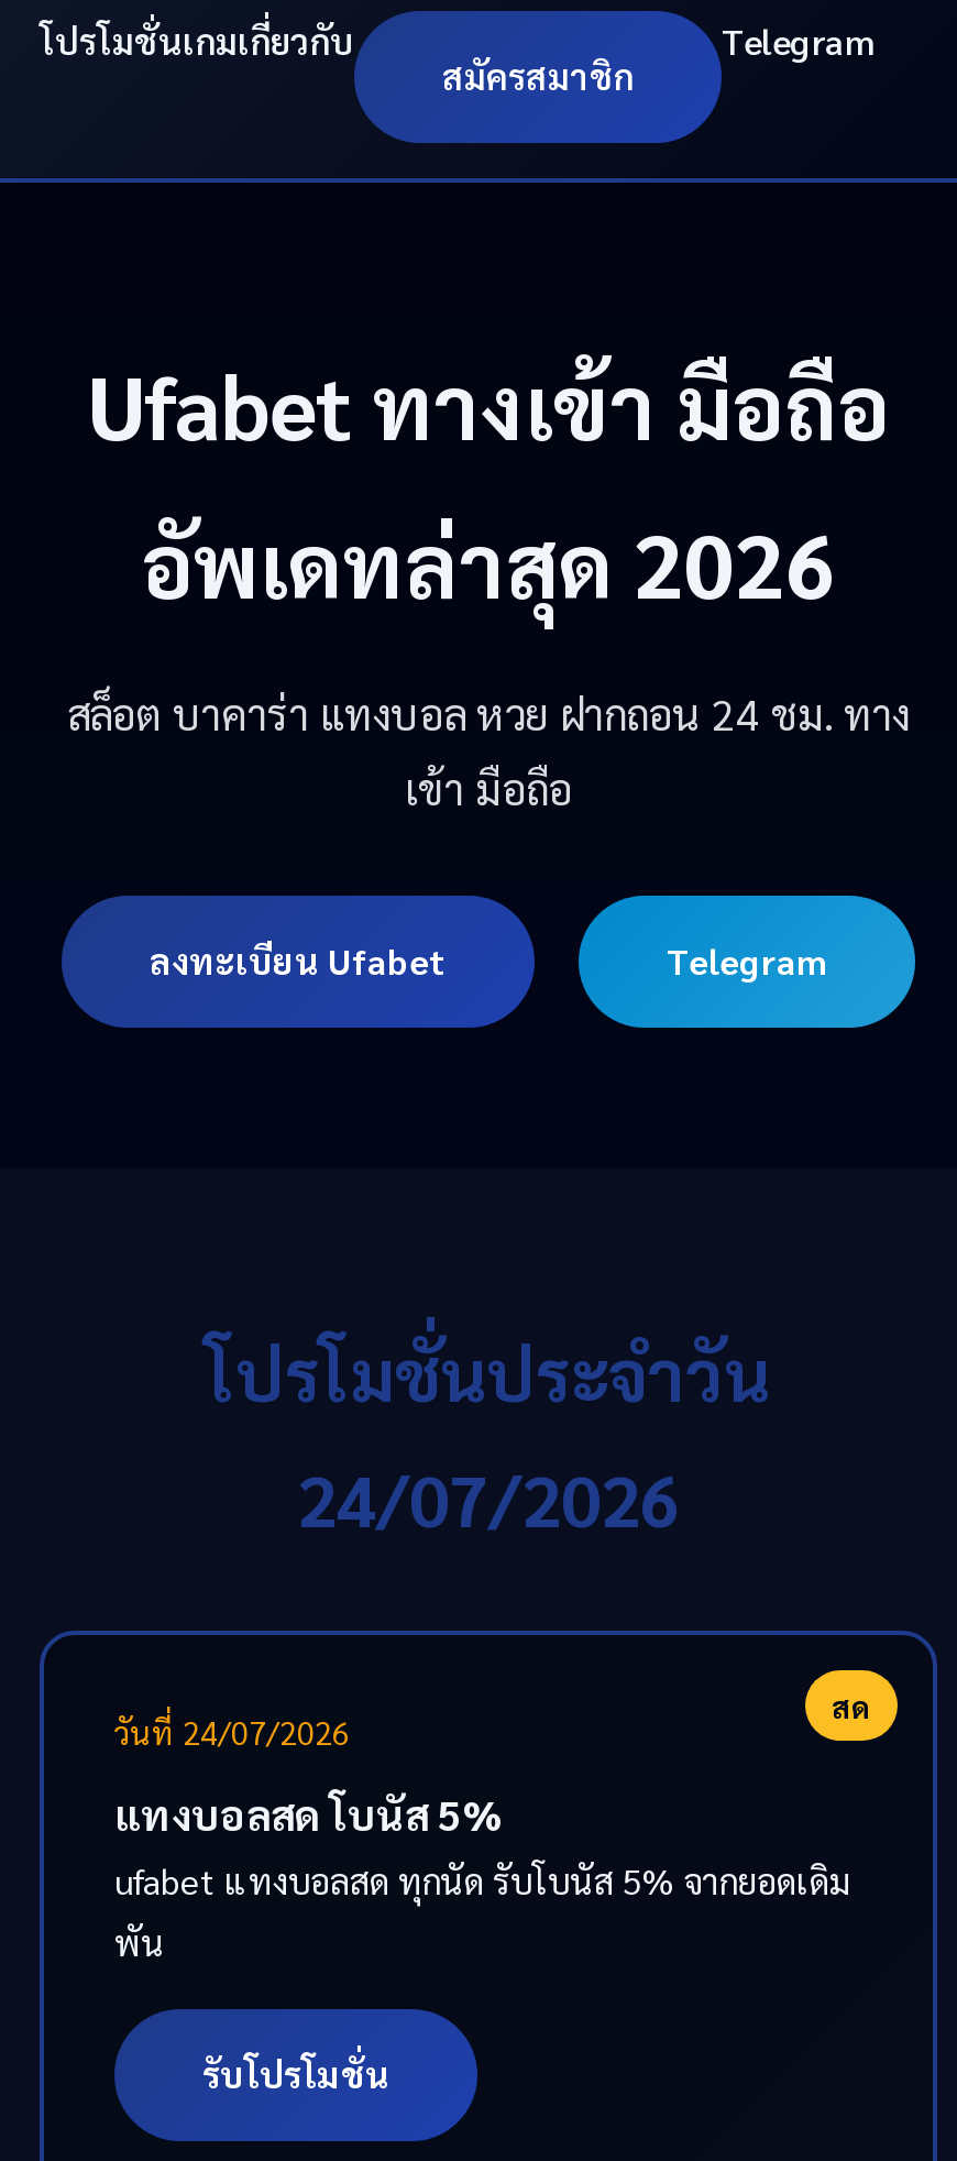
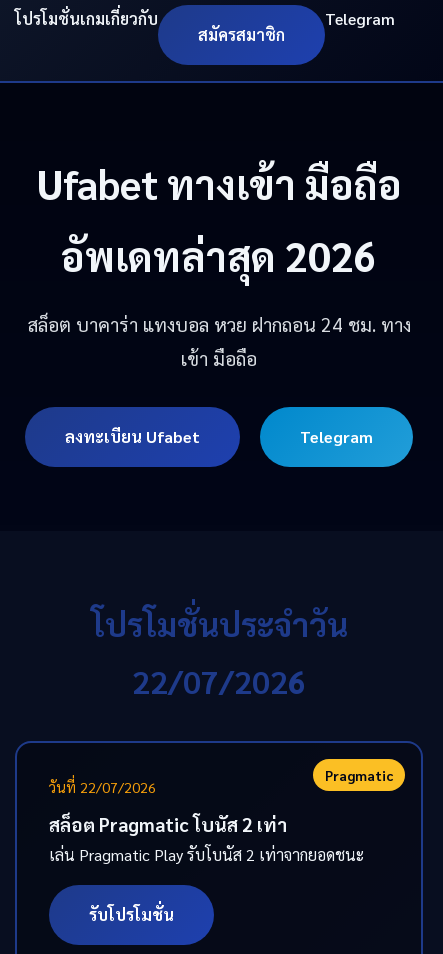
[297,1452,680,1543] 24/07/2026 -> [132,660,306,701] 22/07/2026
[114,1686,871,1752] สด | วันที่ 24/07/2026 -> [49,766,393,796] Pragmatic | วันที่ 22/07/2026
[114,1787,851,1965] แทงบอลสด โบนัส 5% | ufabet แทงบอลสด ทุกนัด รับโบนัส 5% จากยอดเดิม | พัน -> [49,812,364,865] สล็อต Pragmatic โบนัส 2 เท่า | เล่น Pragmatic Play รับโบนัส 2 เท่าจากยอดชนะ

